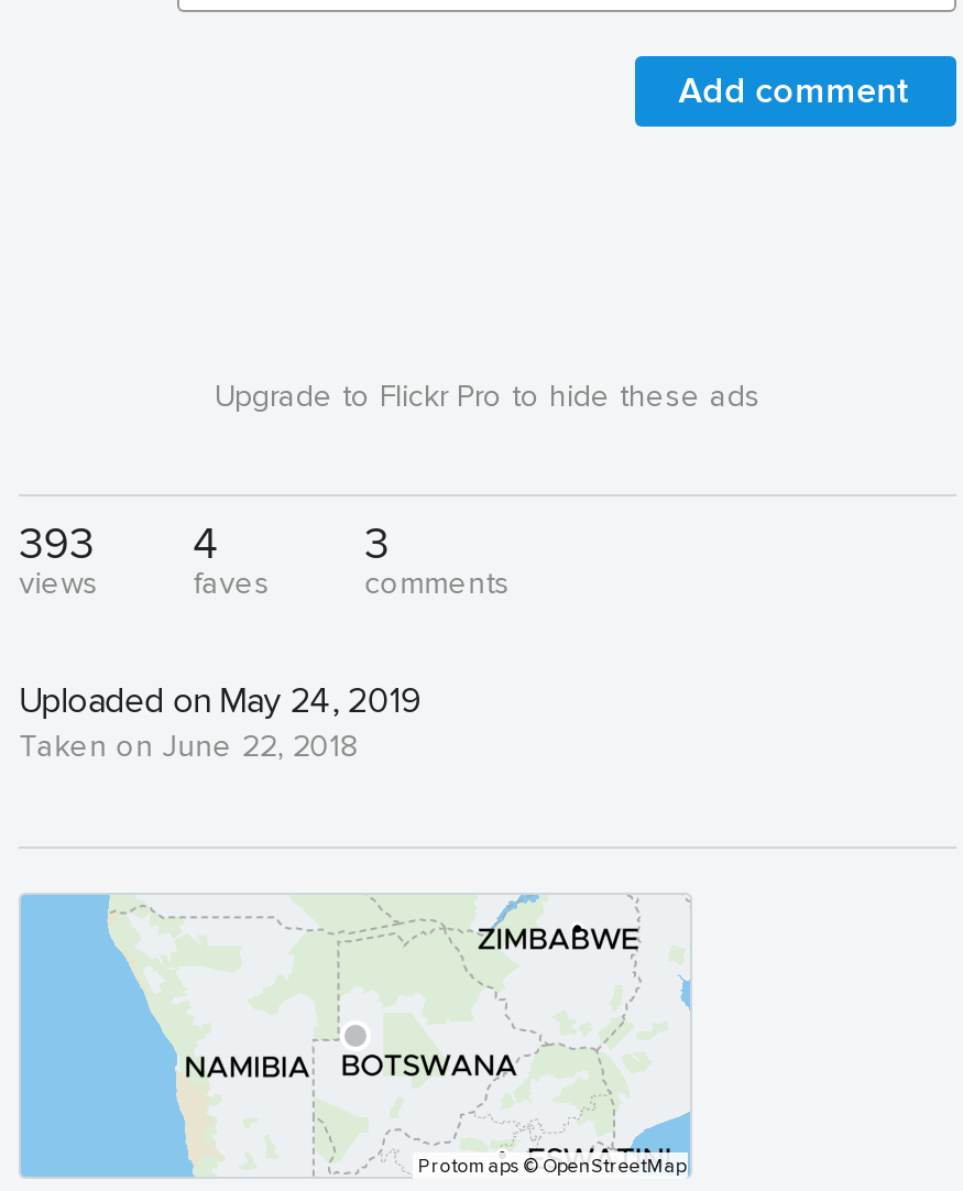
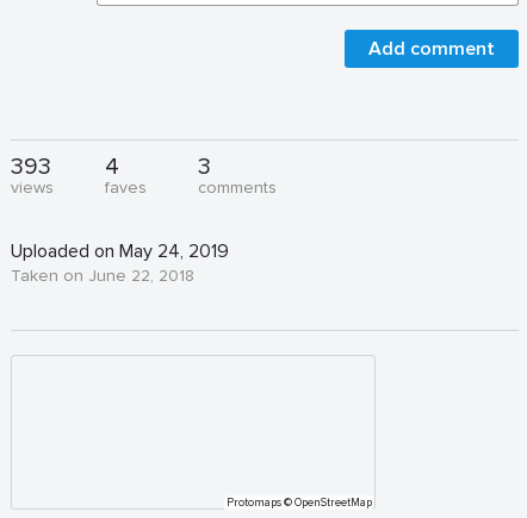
[215,378,760,415] Upgrade to Flickr Pro to hide these ads -> none
[19,893,692,1179] [image] -> none

